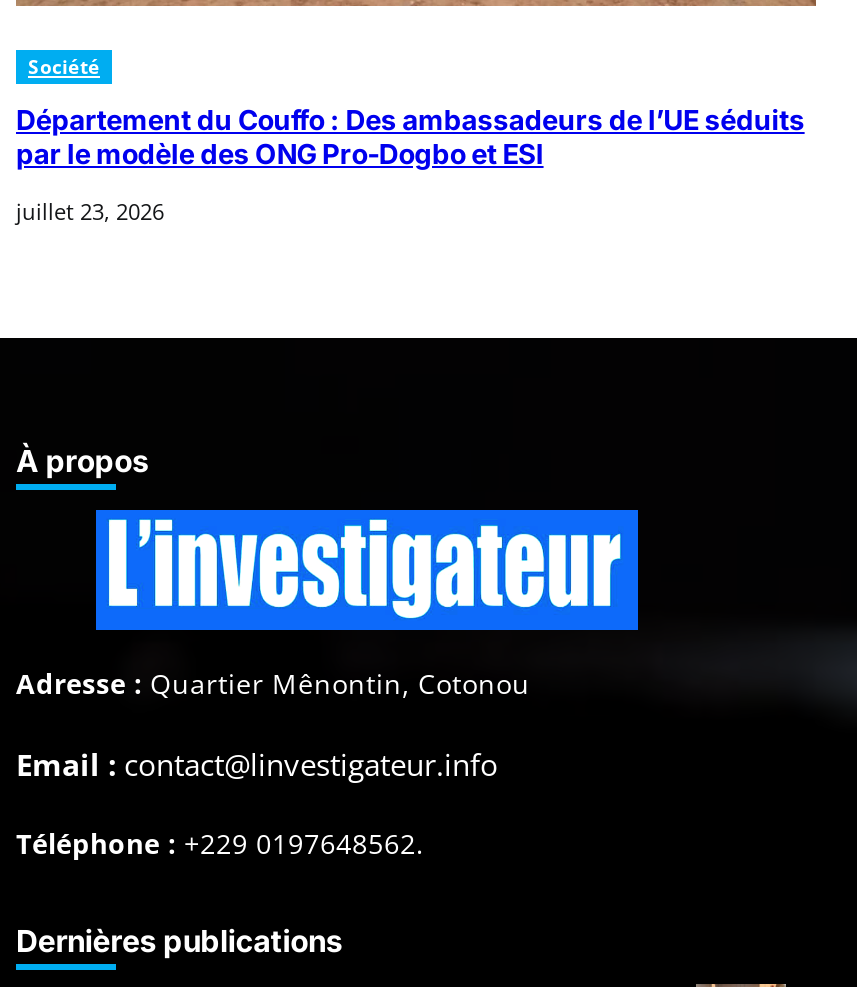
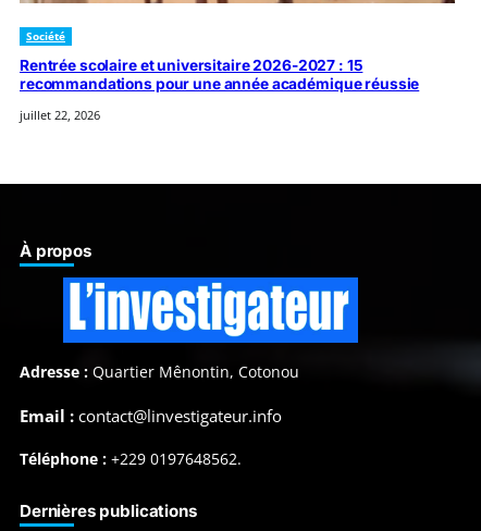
[16,105,805,171] Département du Couffo : Des ambassadeurs de l’UE séduits | par le modèle des ONG Pro-Dogbo et ESI -> [20,57,419,93] Rentrée scolaire et universitaire 2026-2027 : 15 | recommandations pour une année académique réussie
[16,197,164,227] juillet 23, 2026 -> [20,107,100,123] juillet 22, 2026

